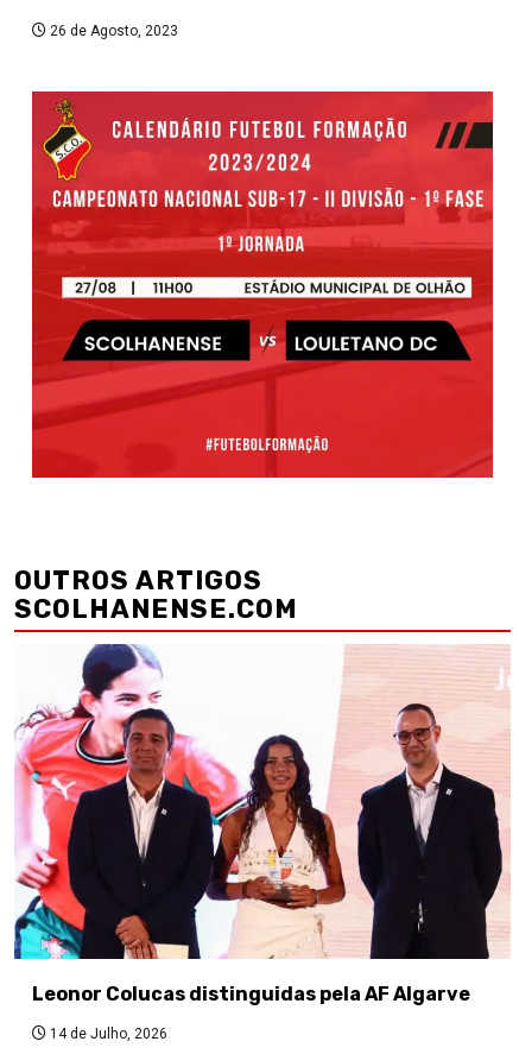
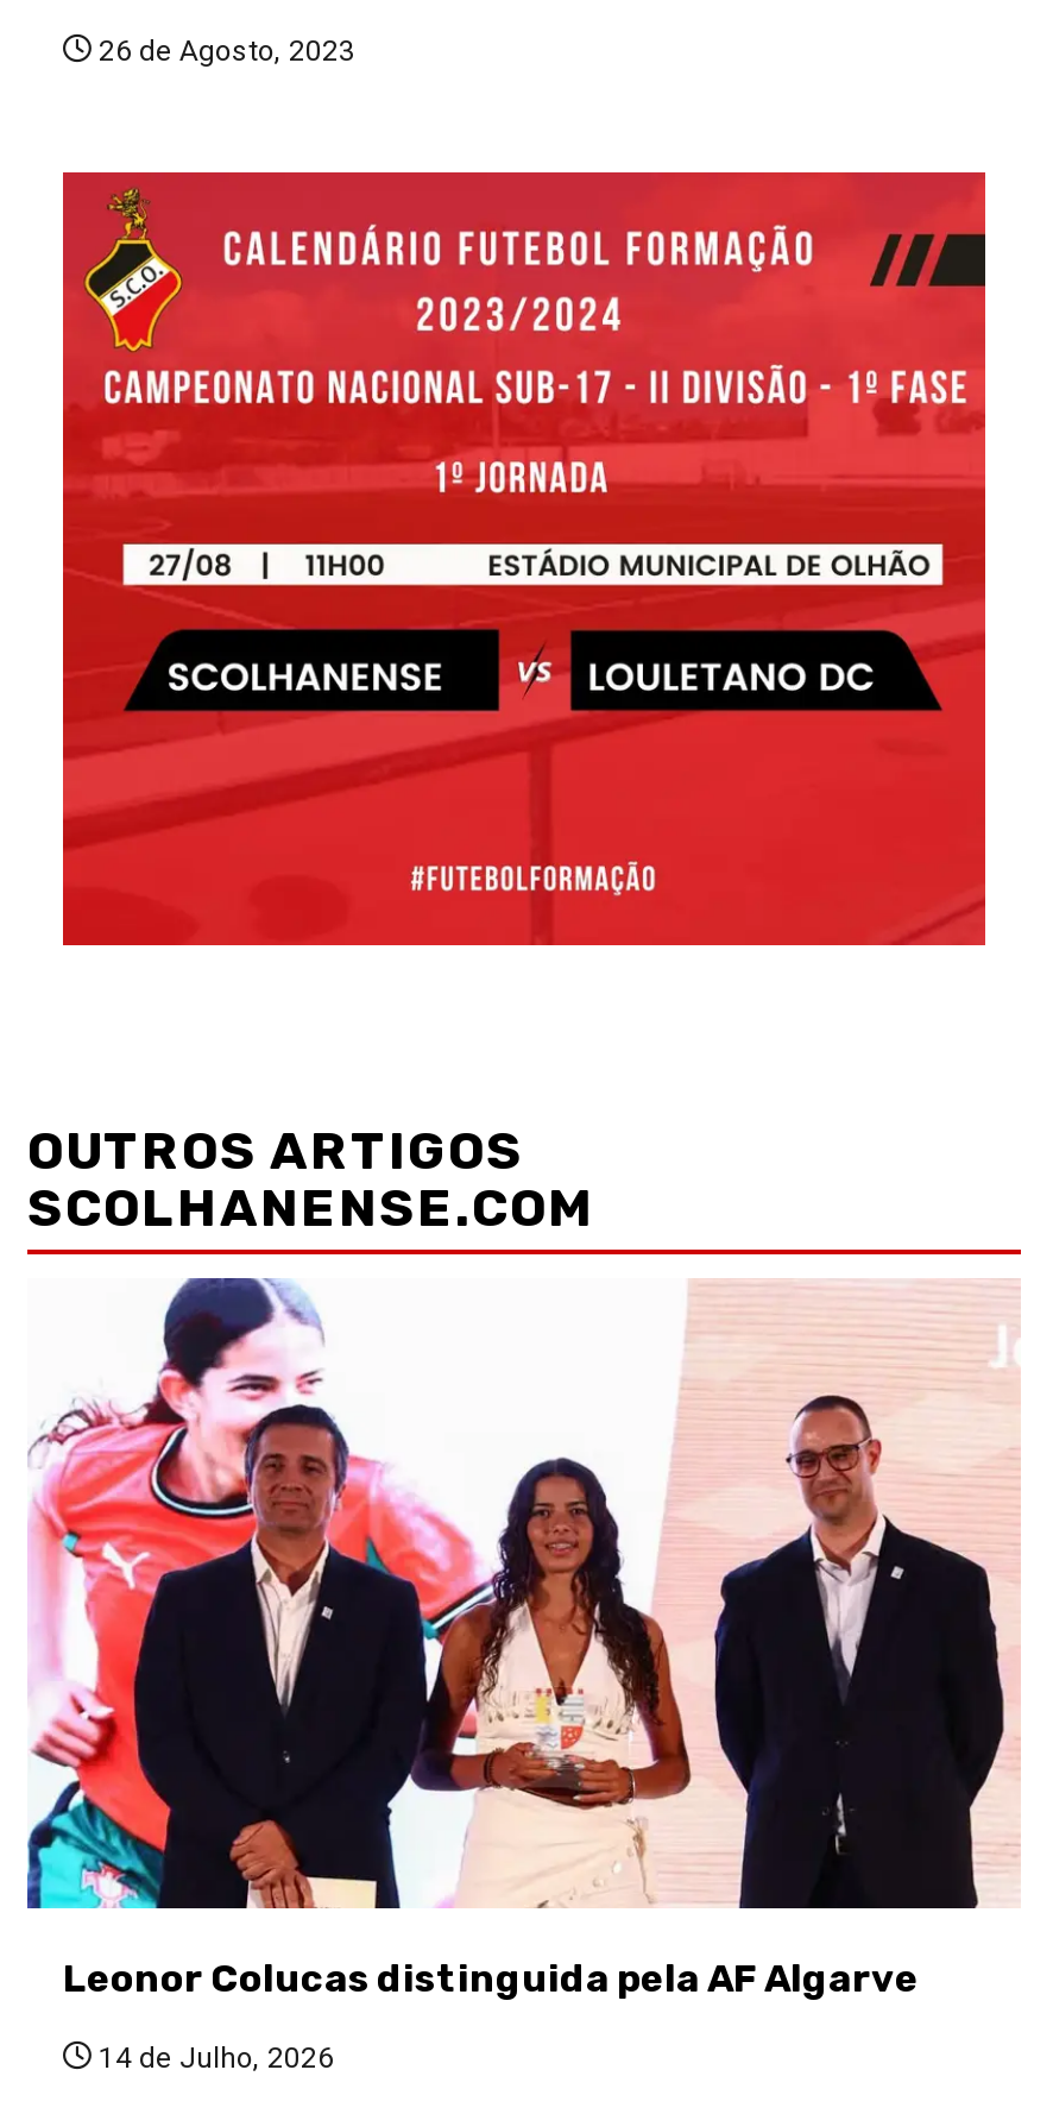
[32,983,470,1006] Leonor Colucas distinguidas pela AF Algarve -> [63,1957,919,2002] Leonor Colucas distinguida pela AF Algarve

